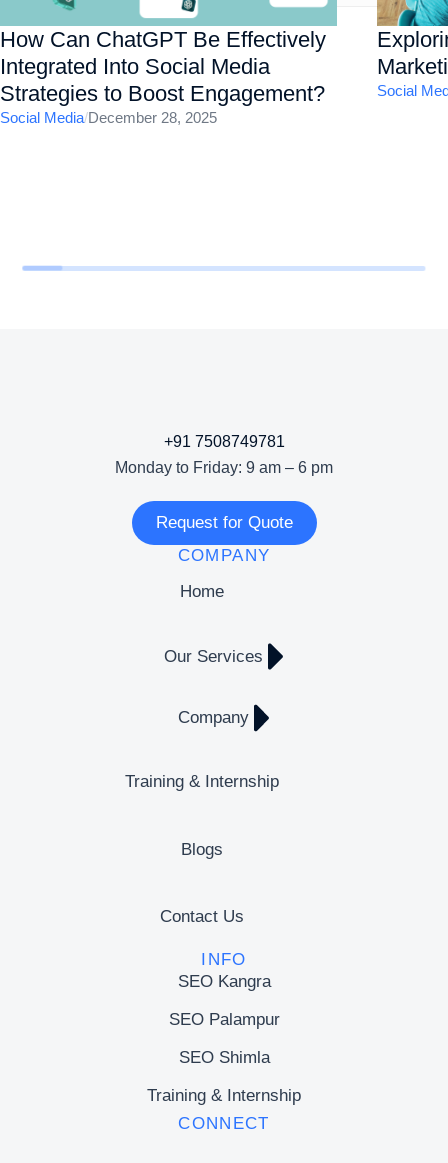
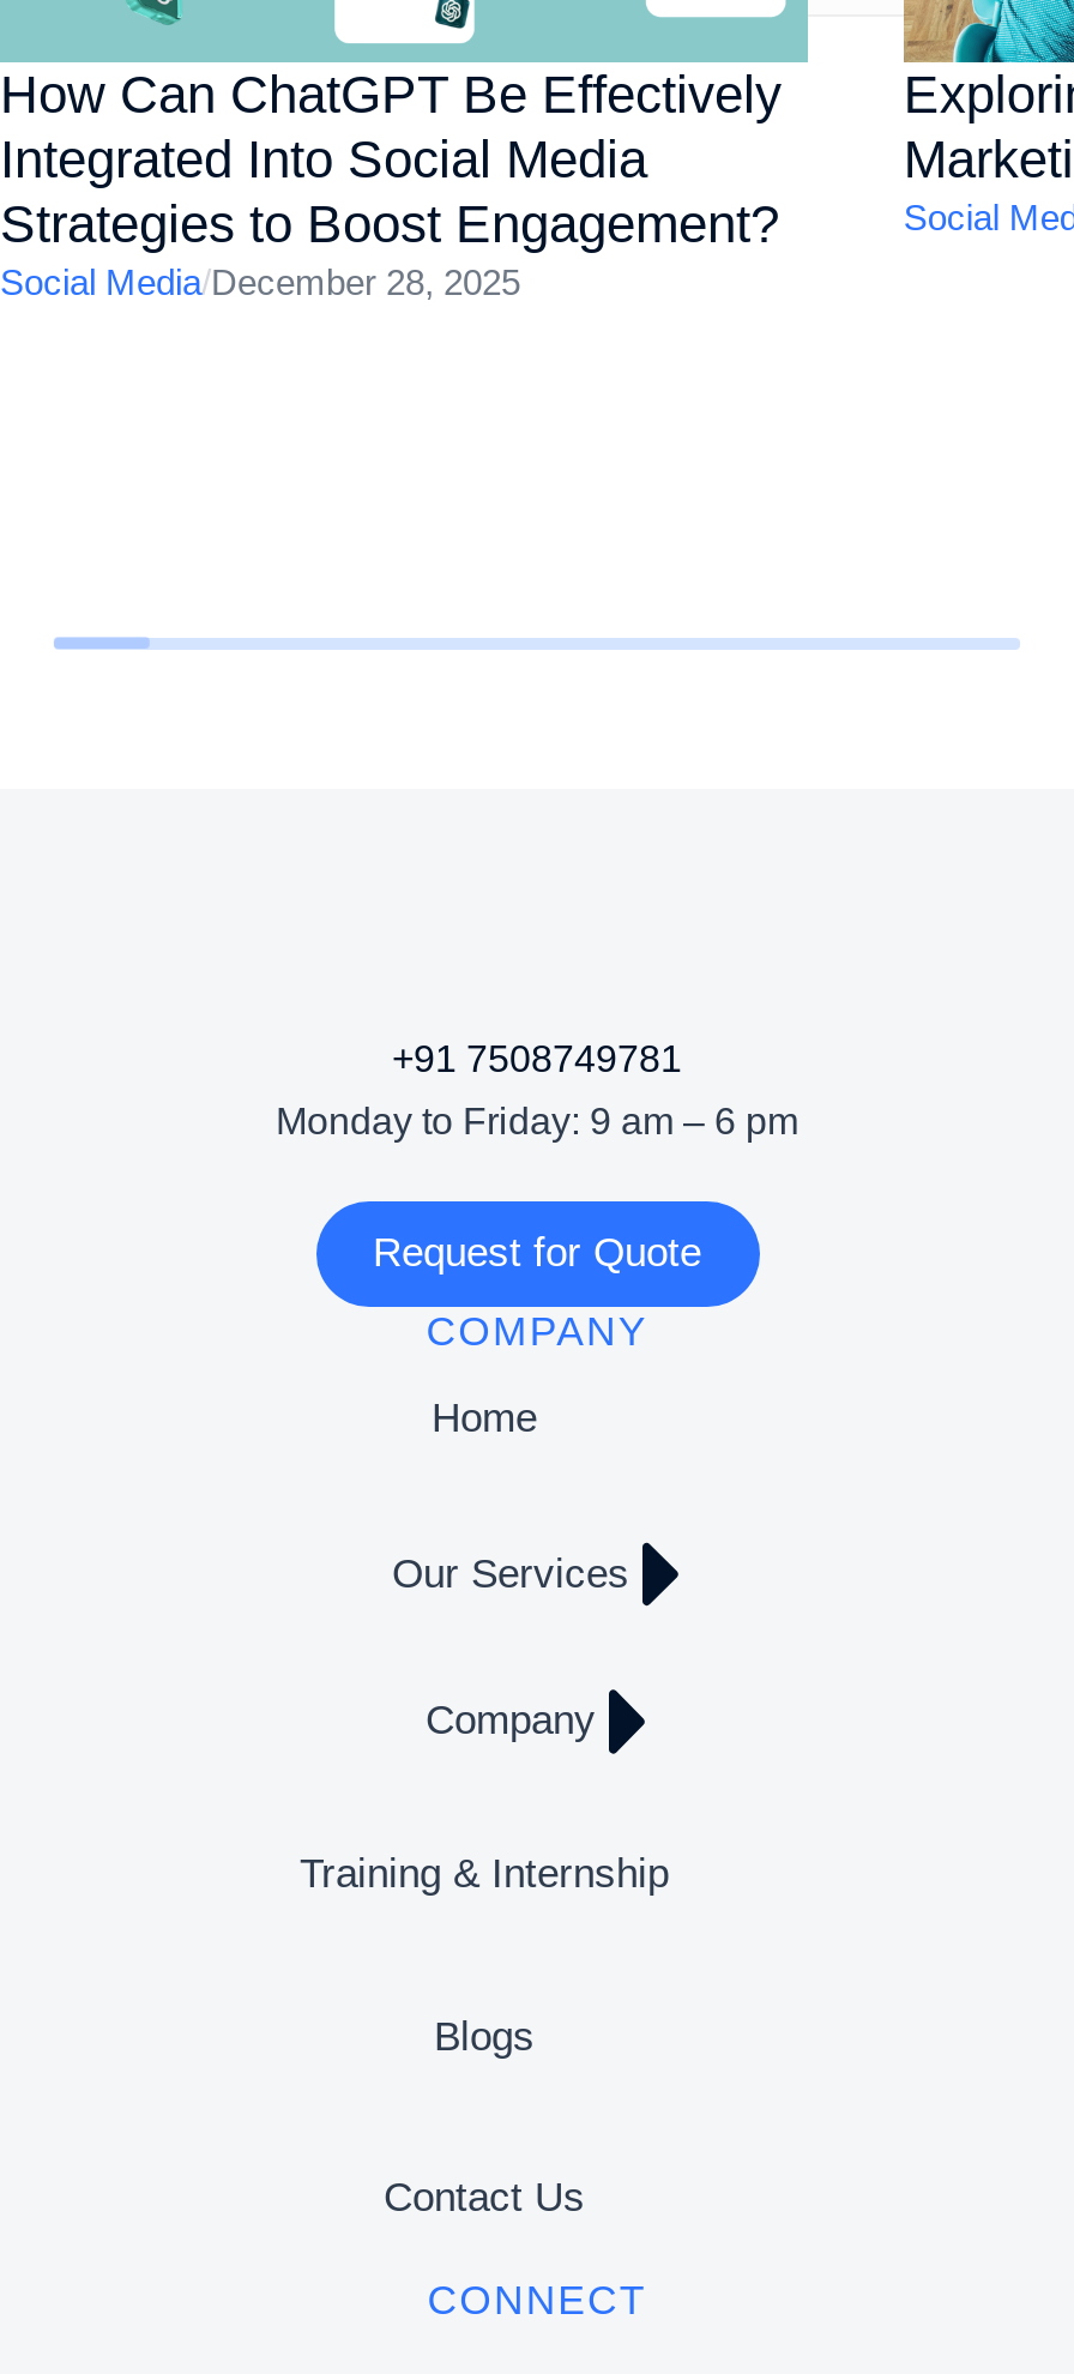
[147,950,301,1105] INFO | SEO Kangra | SEO Palampur | SEO Shimla | Training & Internship -> none

